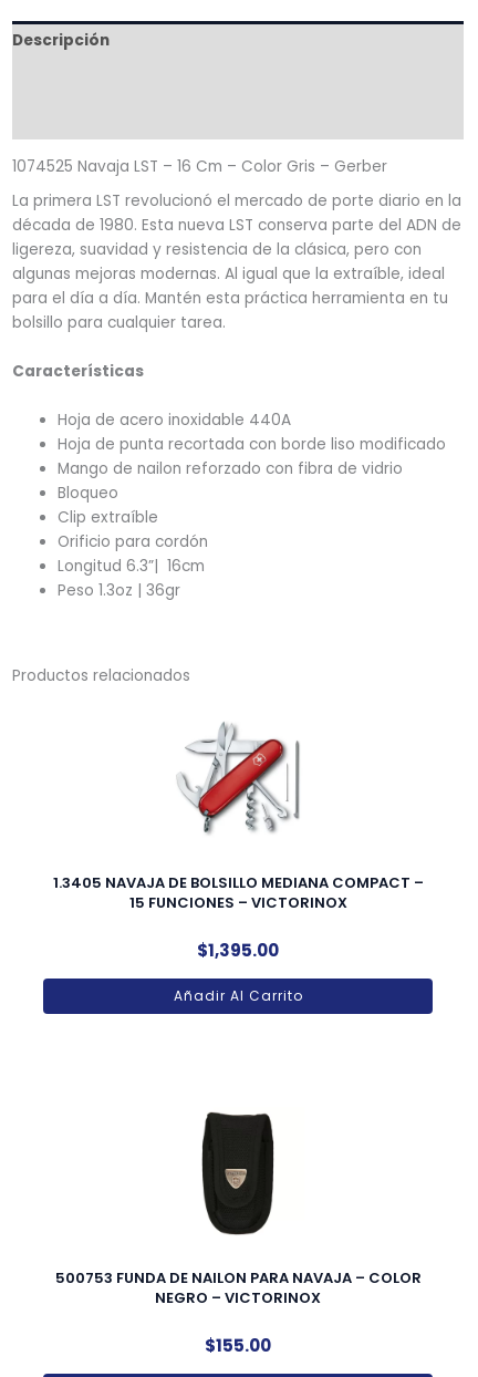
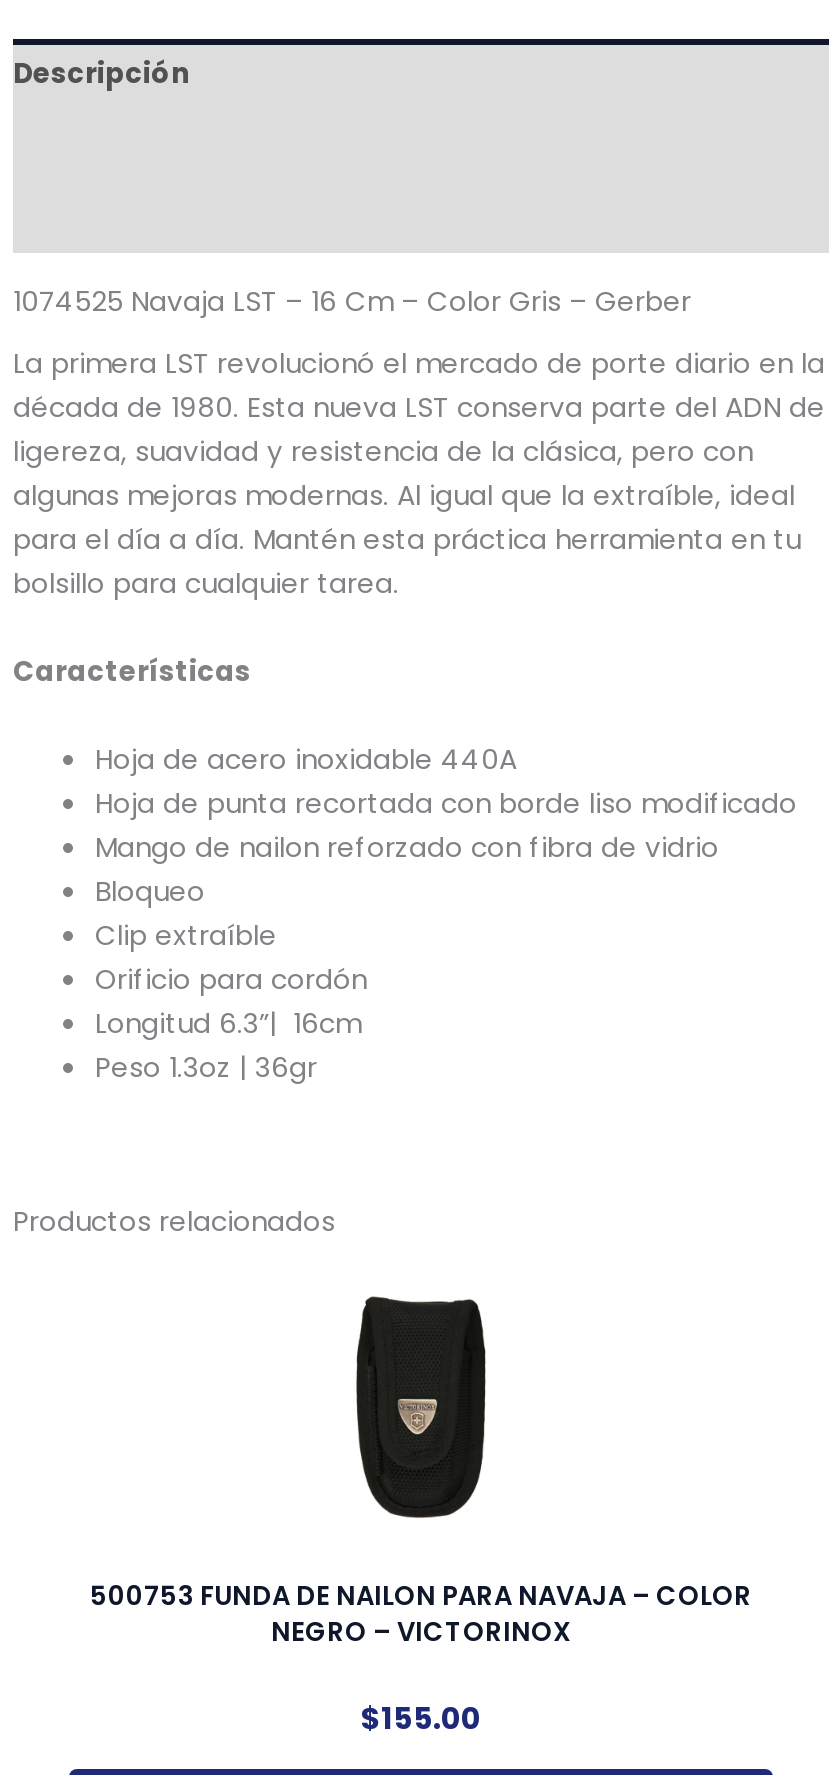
[53,722,423,1005] [image] | 1.3405 NAVAJA DE BOLSILLO MEDIANA COMPACT – | 15 FUNCIONES – VICTORINOX | $1,395.00 | Añadir Al Carrito -> none

